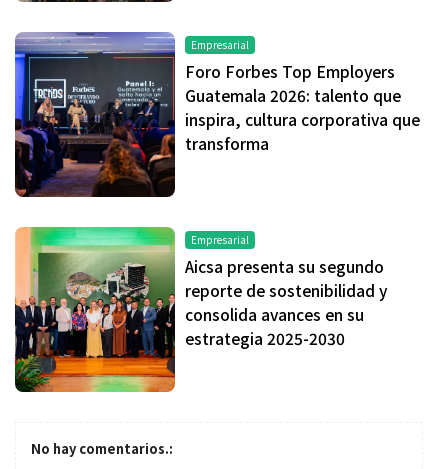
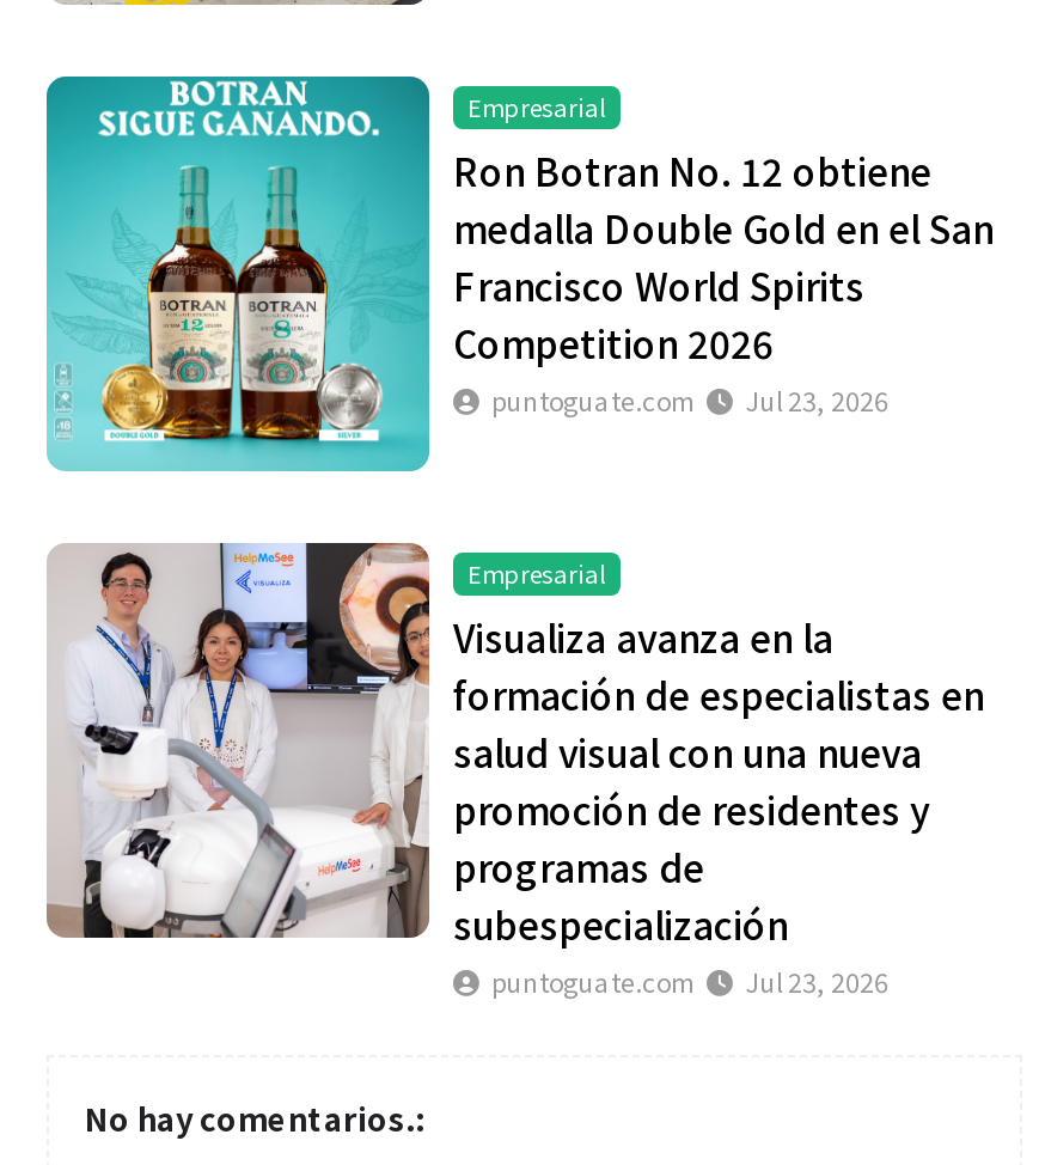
[14,31,420,198] [image] | Foro Forbes Top Employers | Guatemala 2026: talento que | inspira, cultura corporativa que | transforma -> [44,74,994,474] [image] | Ron Botran No. 12 obtiene | medalla Double Gold en el San | Francisco World Spirits | Competition 2026 | puntoguate.com | Jul 23, 2026
[14,226,387,393] [image] | Aicsa presenta su segundo | reporte de sostenibilidad y | consolida avances en su | estrategia 2025-2030 -> [47,541,984,1000] [image] | Visualiza avanza en la | formación de especialistas en | salud visual con una nueva | promoción de residentes y | programas de | subespecialización | puntoguate.com | Jul 23, 2026

